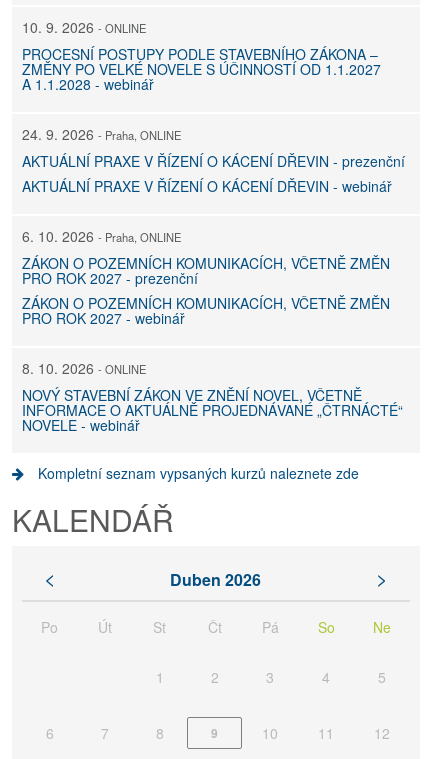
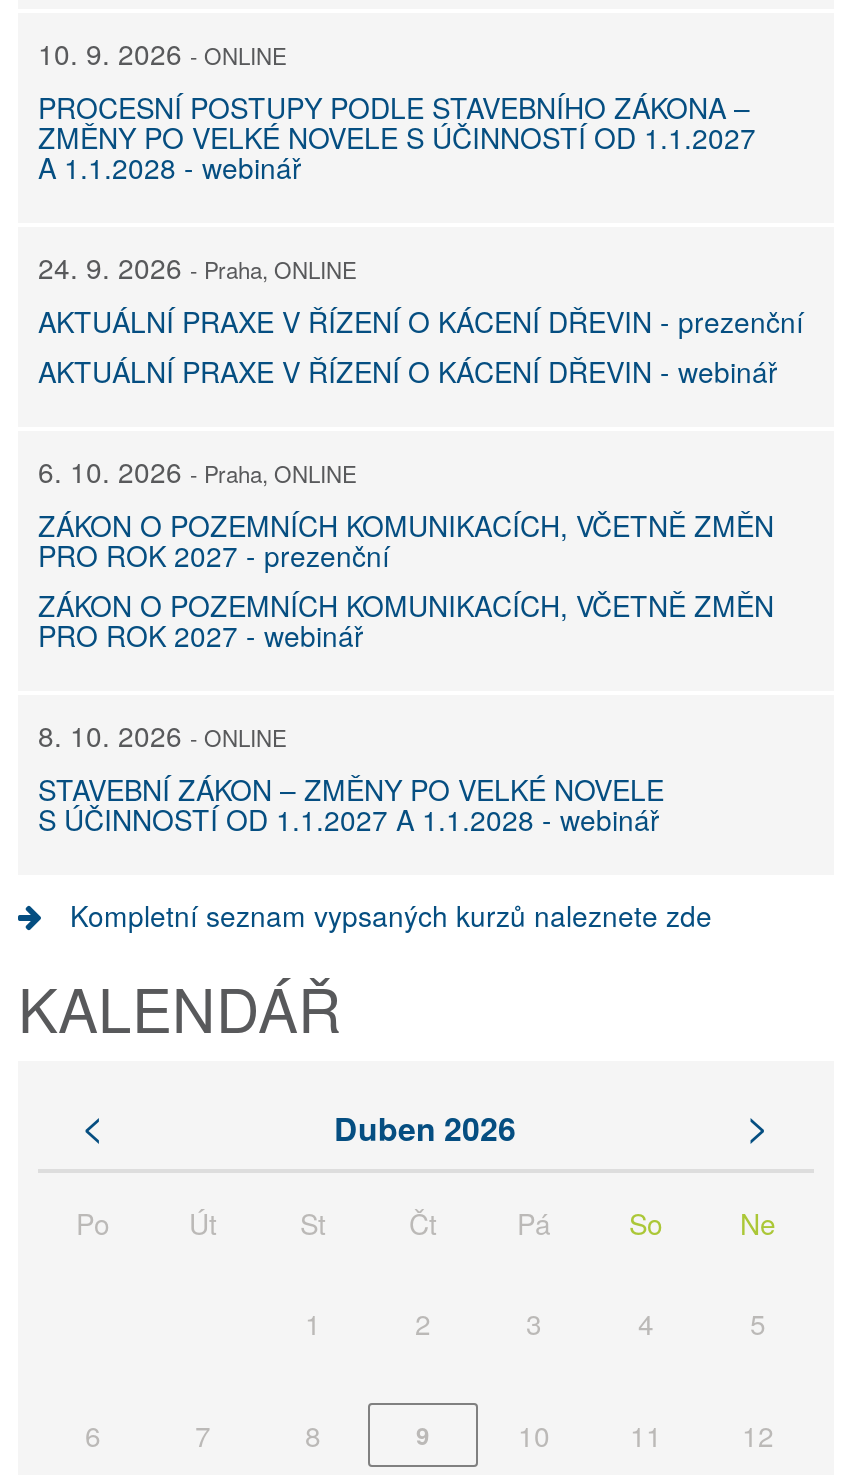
[22,385,403,435] NOVÝ STAVEBNÍ ZÁKON VE ZNĚNÍ NOVEL, VČETNĚ | INFORMACE O AKTUÁLNĚ PROJEDNÁVANÉ „ČTRNÁCTÉ“ | NOVELE - webinář -> [38,769,664,839] STAVEBNÍ ZÁKON – ZMĚNY PO VELKÉ NOVELE | S ÚČINNOSTÍ OD 1.1.2027 A 1.1.2028 - webinář

